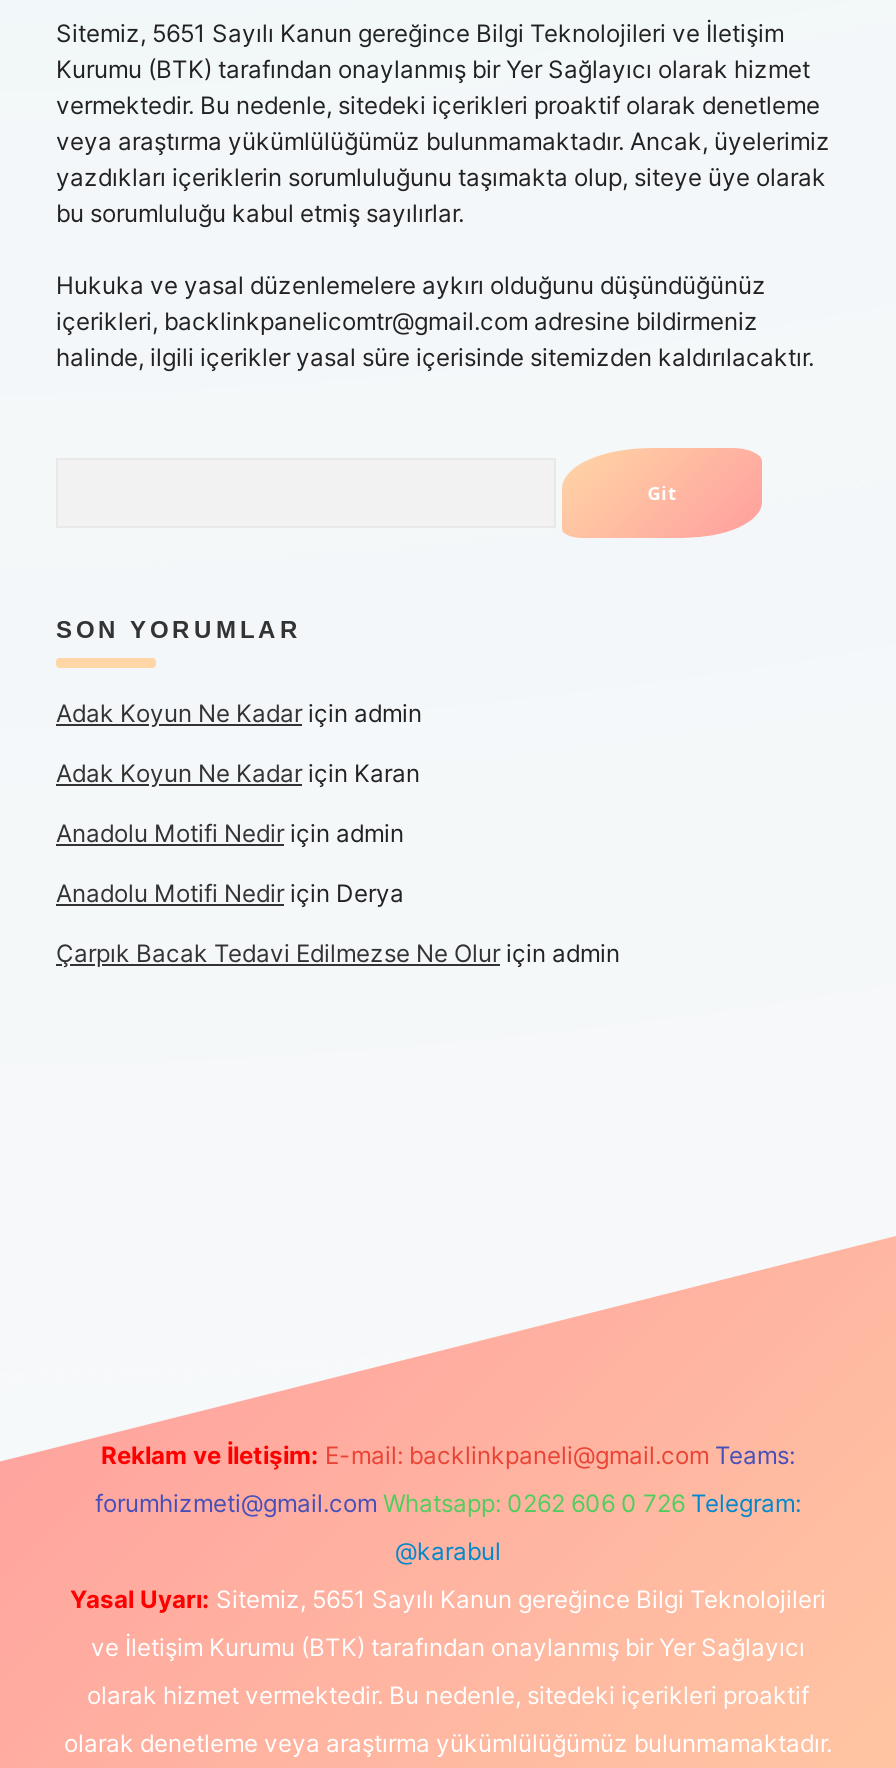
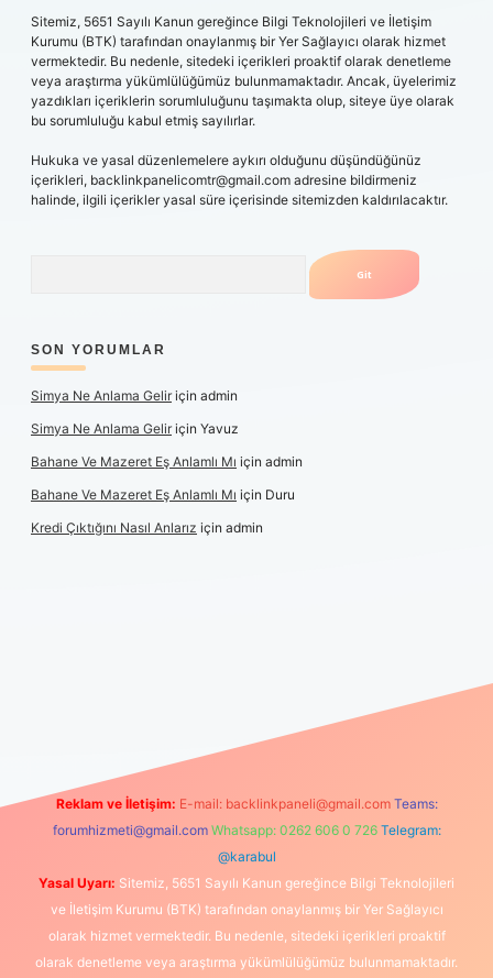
[56,698,422,728] Adak Koyun Ne Kadar için admin -> [31,387,238,404] Simya Ne Anlama Gelir için admin
[56,758,420,788] Adak Koyun Ne Kadar için Karan -> [31,420,239,437] Simya Ne Anlama Gelir için Yavuz
[56,818,404,848] Anadolu Motifi Nedir için admin -> [31,453,303,470] Bahane Ve Mazeret Eş Anlamlı Mı için admin
[56,878,404,908] Anadolu Motifi Nedir için Derya -> [31,486,295,503] Bahane Ve Mazeret Eş Anlamlı Mı için Duru
[56,938,620,968] Çarpık Bacak Tedavi Edilmezse Ne Olur için admin -> [31,519,263,536] Kredi Çıktığını Nasıl Anlarız için admin

